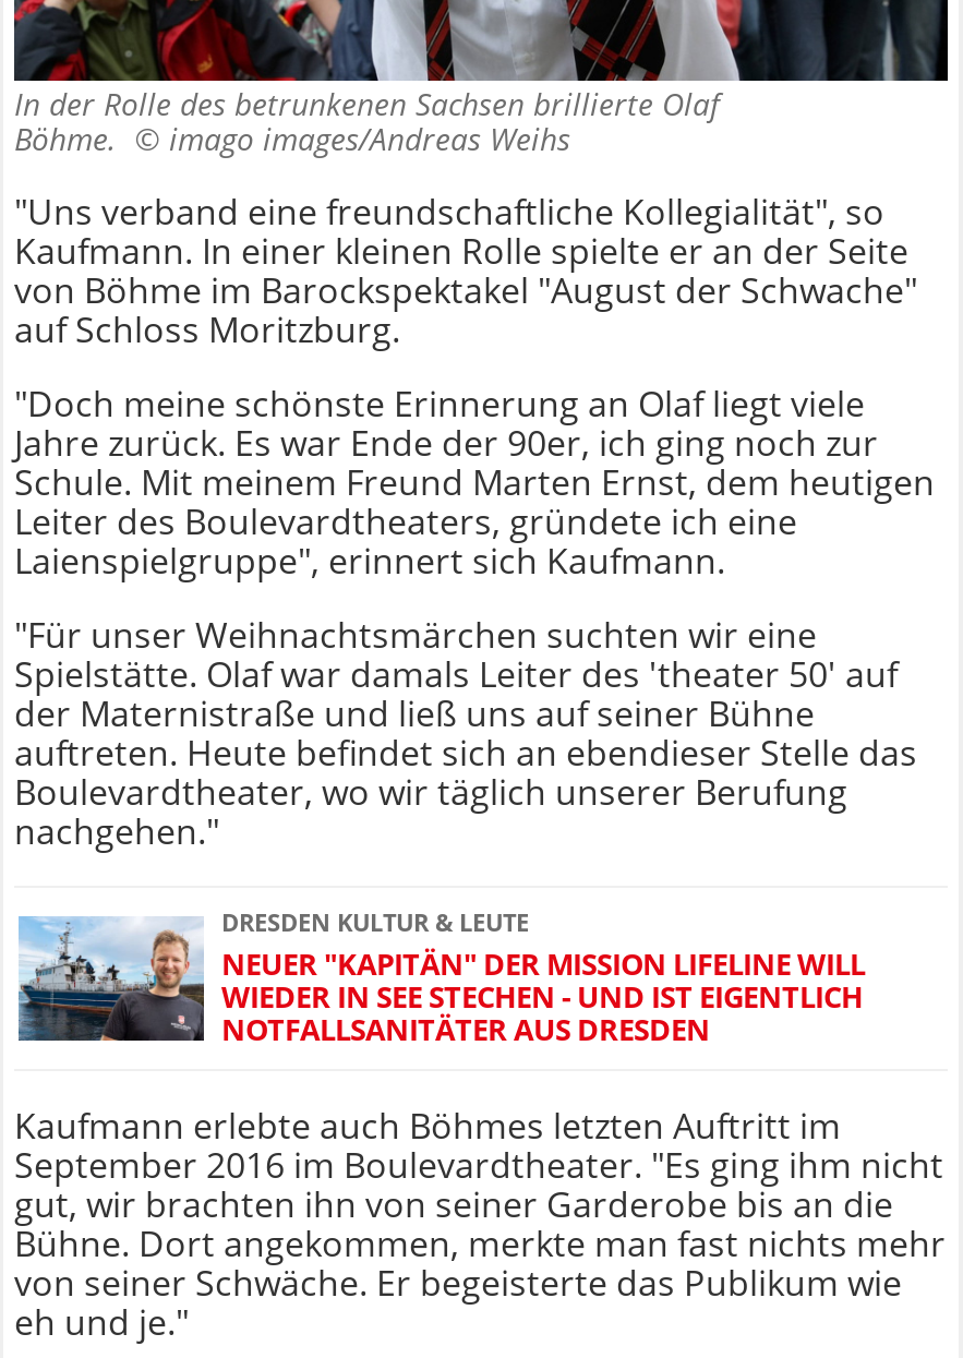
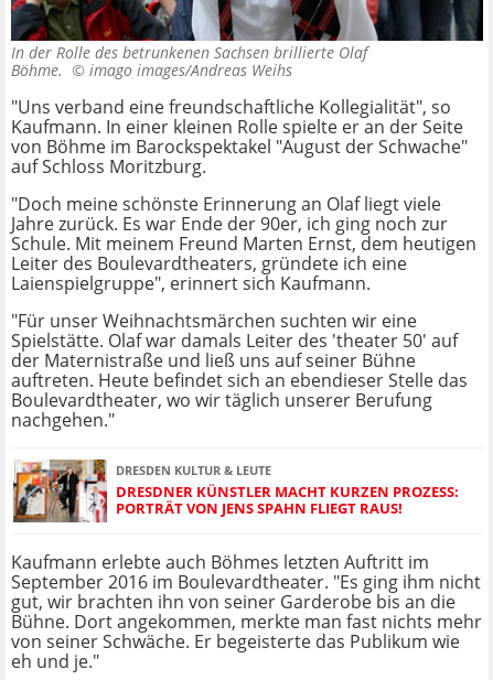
[19,910,865,1049] [image] | NEUER "KAPITÄN" DER MISSION LIFELINE WILL | WIEDER IN SEE STECHEN - UND IST EIGENTLICH | NOTFALLSANITÄTER AUS DRESDEN -> [12,458,459,524] [image] | DRESDNER KÜNSTLER MACHT KURZEN PROZESS: | PORTRÄT VON JENS SPAHN FLIEGT RAUS!

